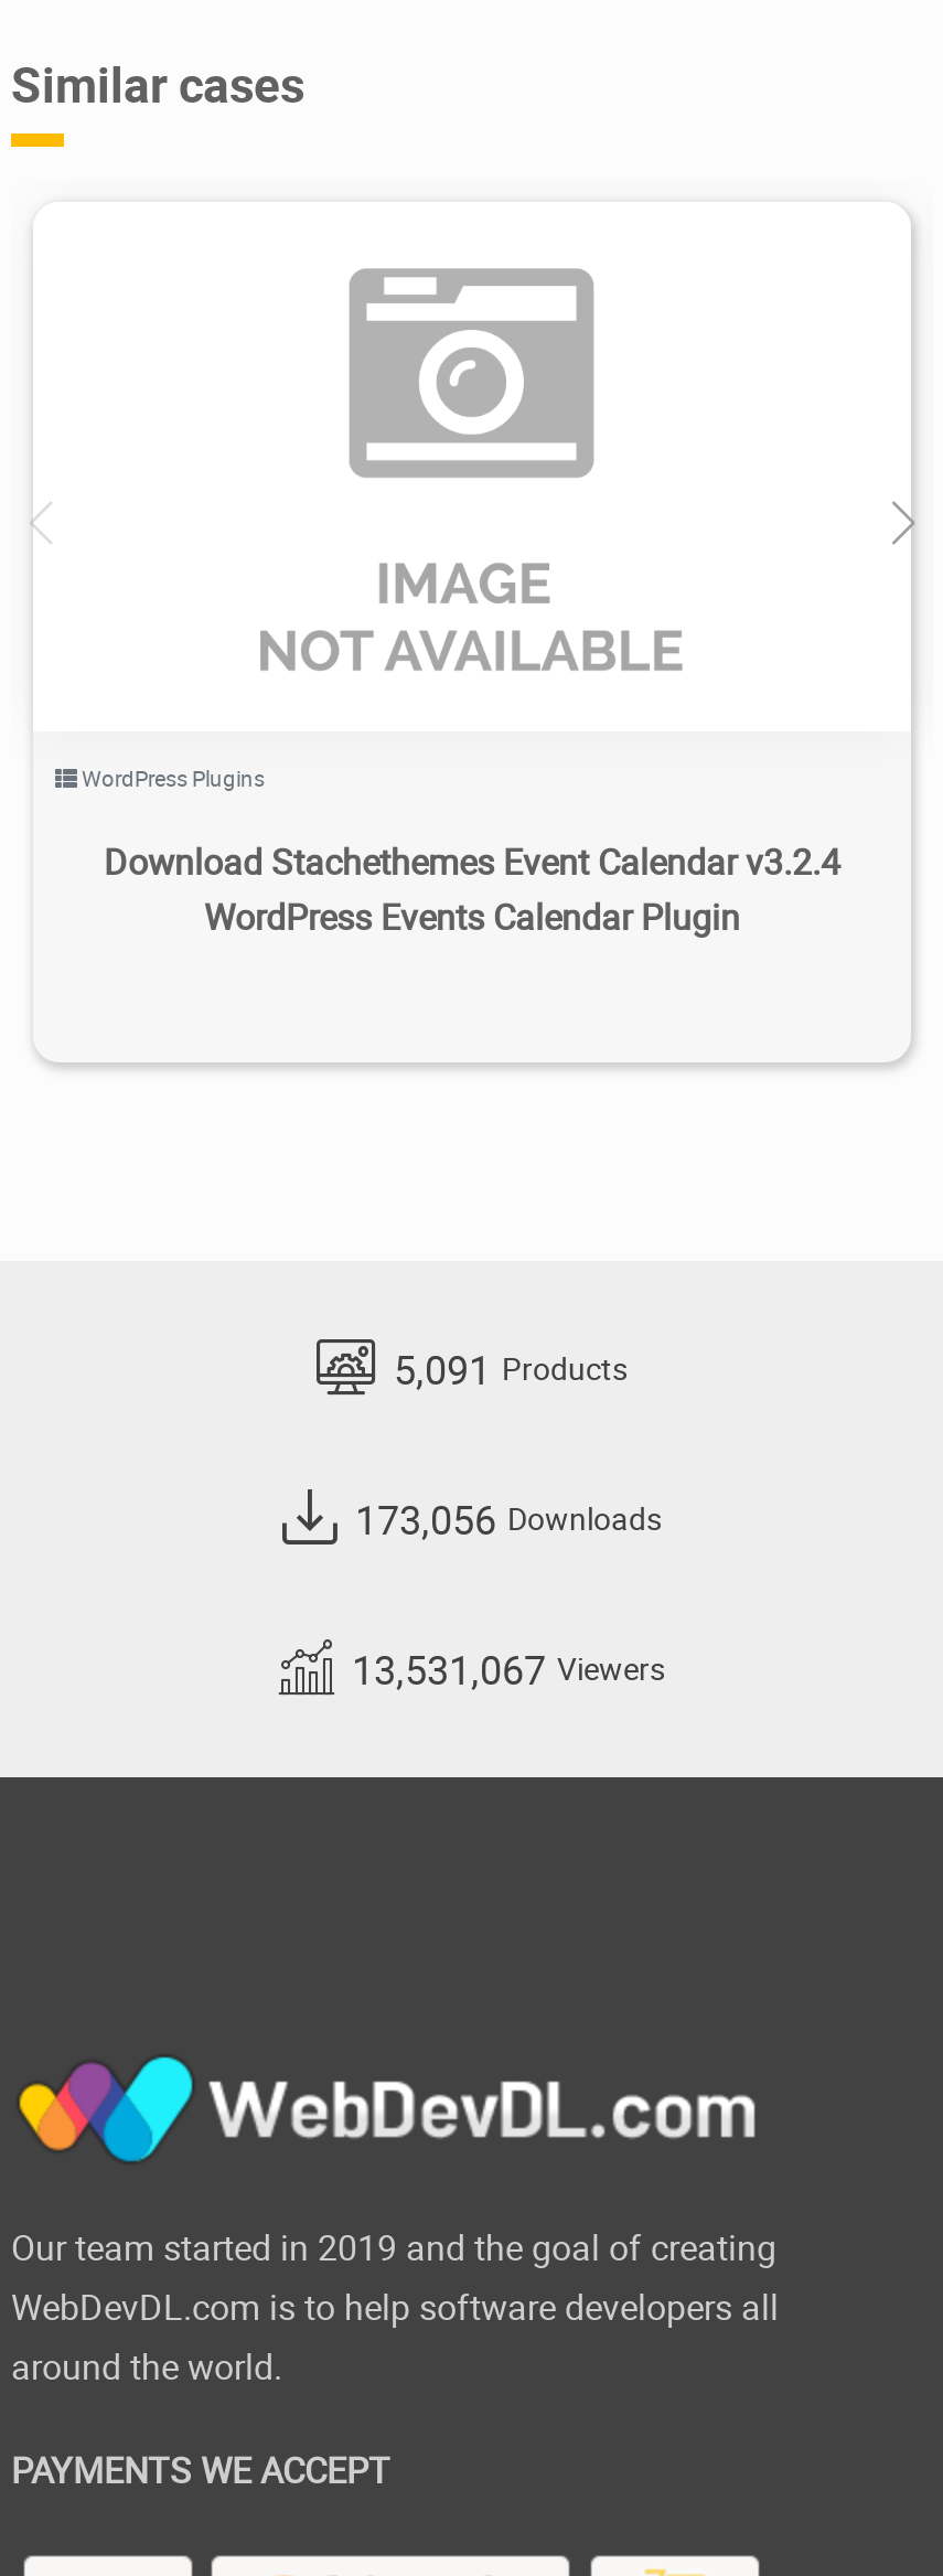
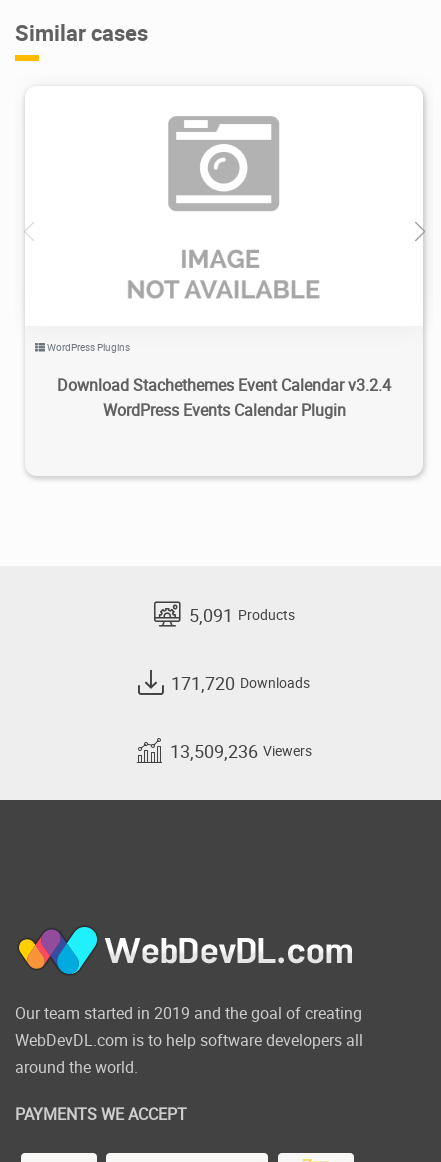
[355,1492,662,1545] 173,056 Downloads -> [171,671,310,695] 171,720 Downloads
[352,1642,665,1695] 13,531,067 Viewers -> [169,739,311,763] 13,509,236 Viewers

